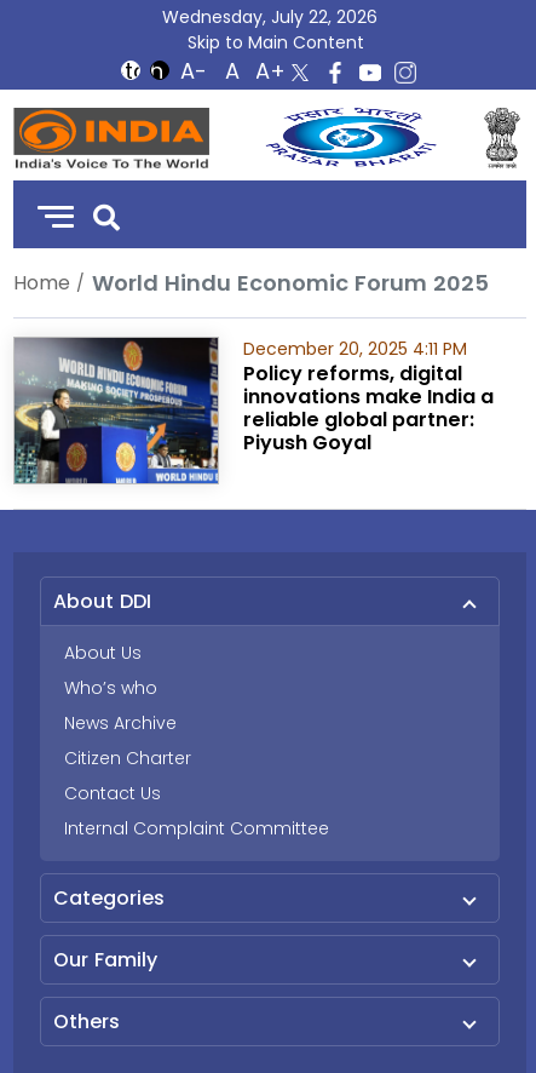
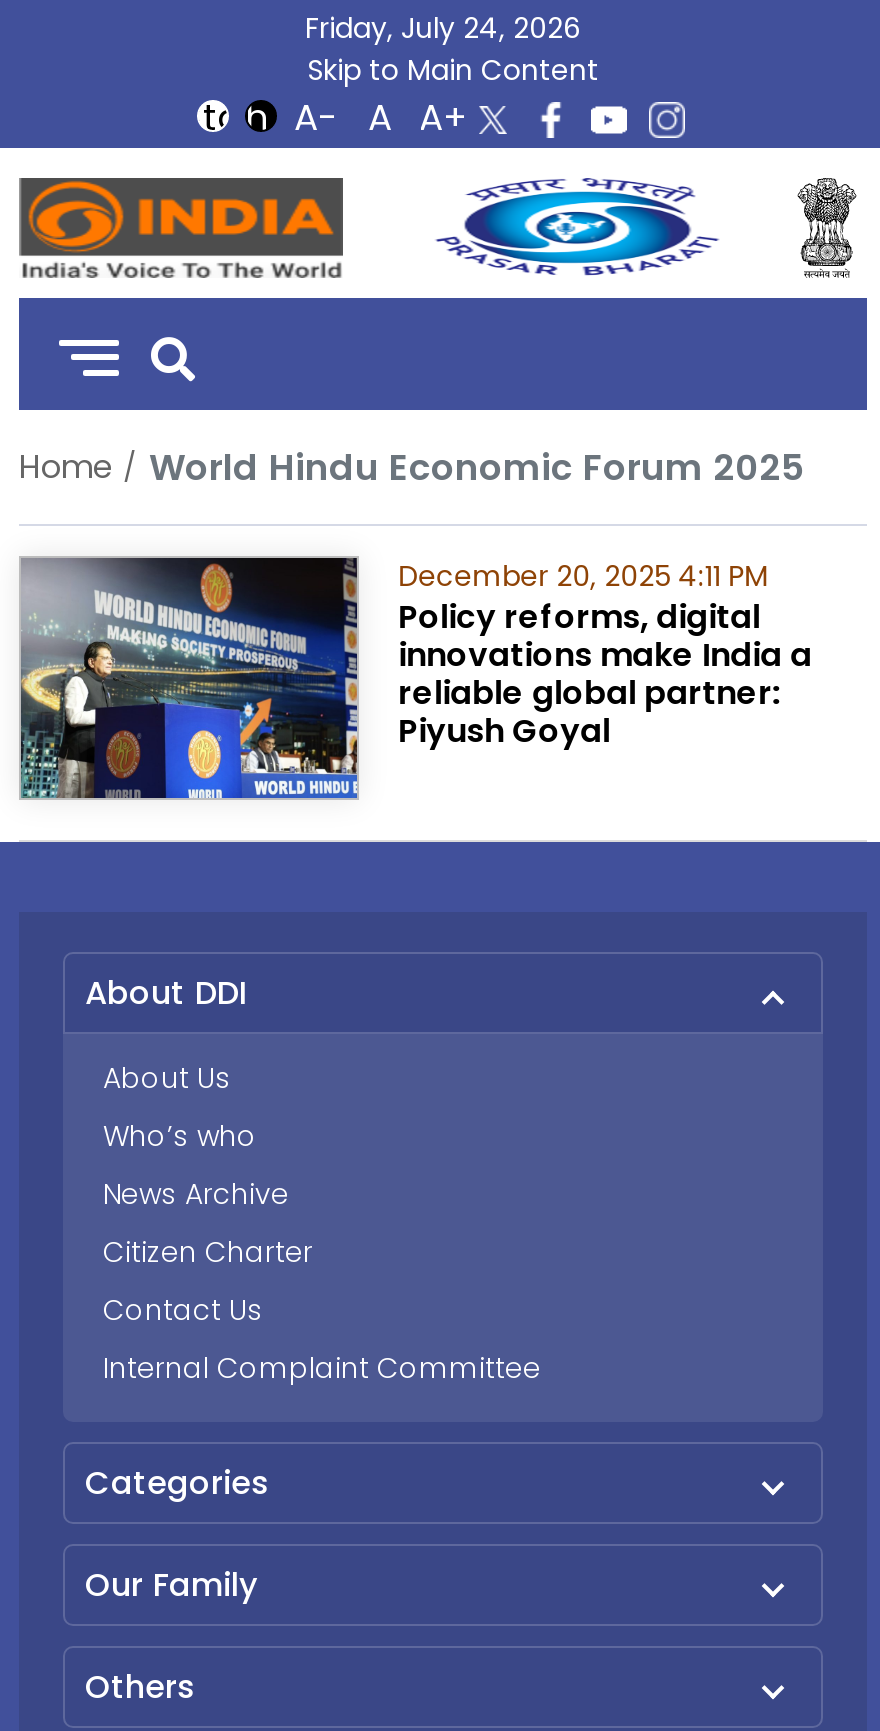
[162,5,377,29] Wednesday, July 22, 2026 -> [305,8,581,48] Friday, July 24, 2026

